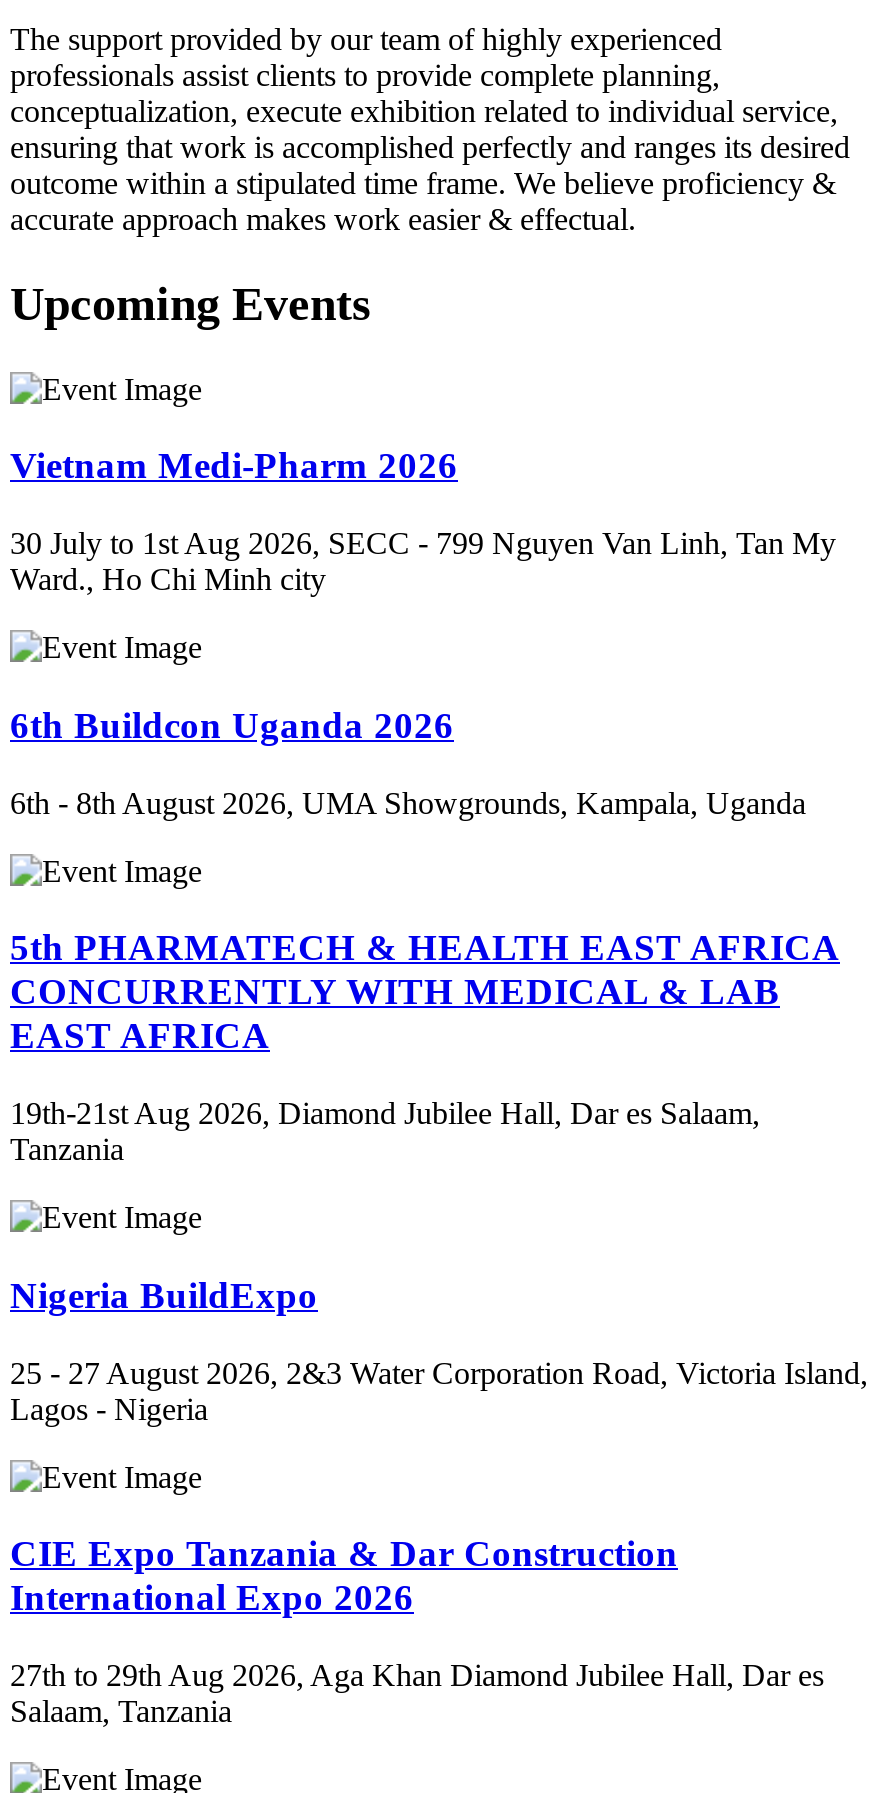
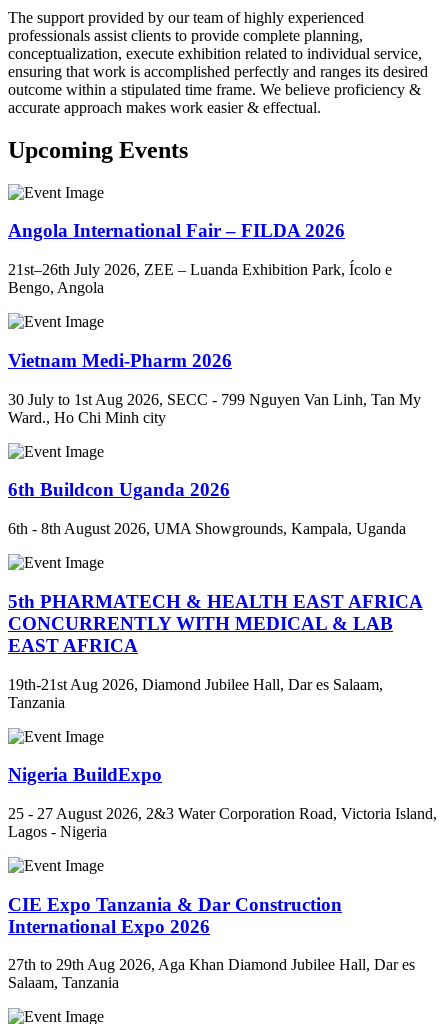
none -> [8,220,392,296] Angola International Fair – FILDA 2026 | 21st–26th July 2026, ZEE – Luanda Exhibition Park, Ícolo e | Bengo, Angola

